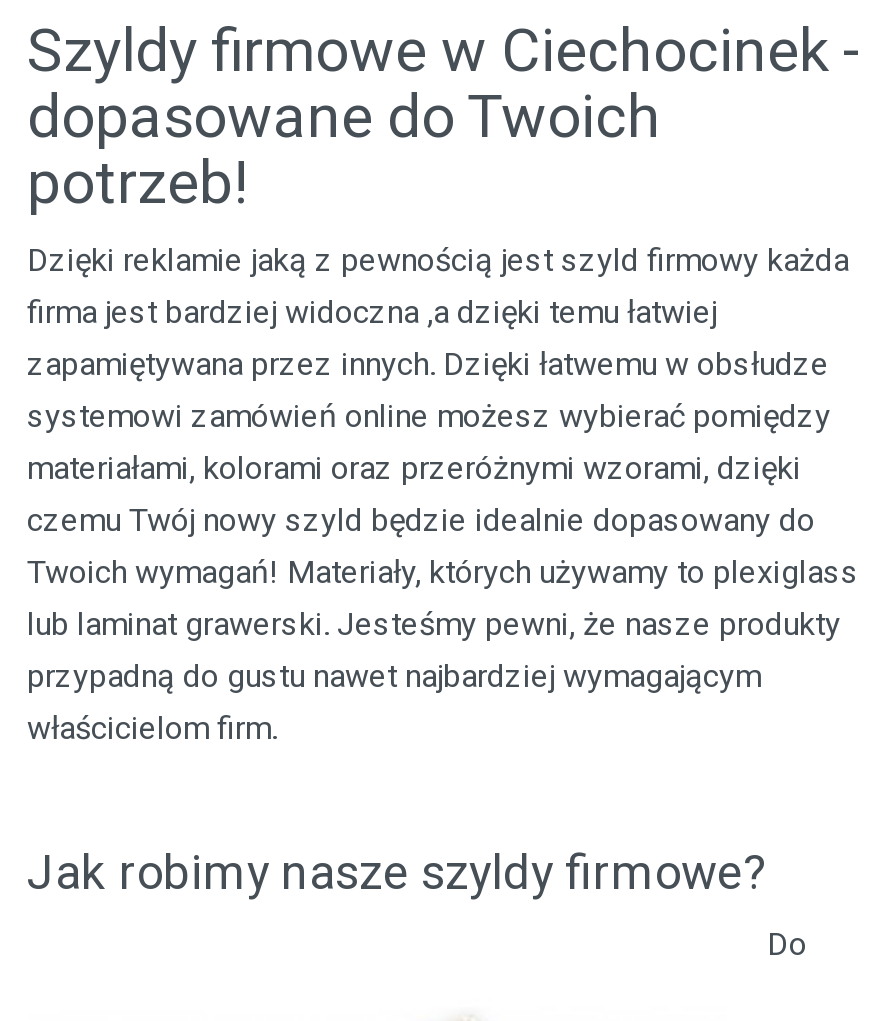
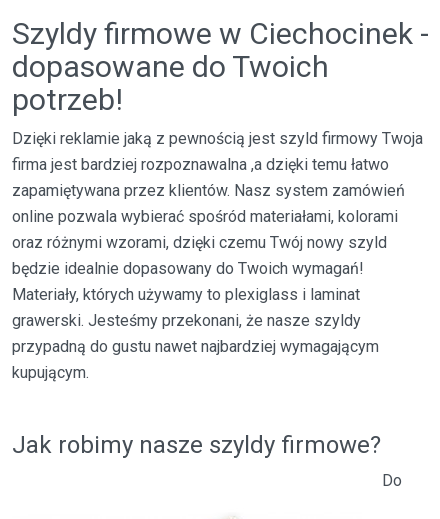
[27,241,859,643] Dzięki reklamie jaką z pewnością jest szyld firmowy każda | firma jest bardziej widoczna ,a dzięki temu łatwiej | zapamiętywana przez innych. Dzięki łatwemu w obsłudze | systemowi zamówień online możesz wybierać pomiędzy | materiałami, kolorami oraz przeróżnymi wzorami, dzięki | czemu Twój nowy szyld będzie idealnie dopasowany do | Twoich wymagań! Materiały, których używamy to plexiglass | lub laminat grawerski. Jesteśmy pewni, że nasze produkty -> [12,129,423,330] Dzięki reklamie jaką z pewnością jest szyld firmowy Twoja | firma jest bardziej rozpoznawalna ,a dzięki temu łatwo | zapamiętywana przez klientów. Nasz system zamówień | online pozwala wybierać spośród materiałami, kolorami | oraz różnymi wzorami, dzięki czemu Twój nowy szyld | będzie idealnie dopasowany do Twoich wymagań! | Materiały, których używamy to plexiglass i laminat | grawerski. Jesteśmy przekonani, że nasze szyldy
[27,709,277,747] właścicielom firm. -> [12,363,89,382] kupującym.

